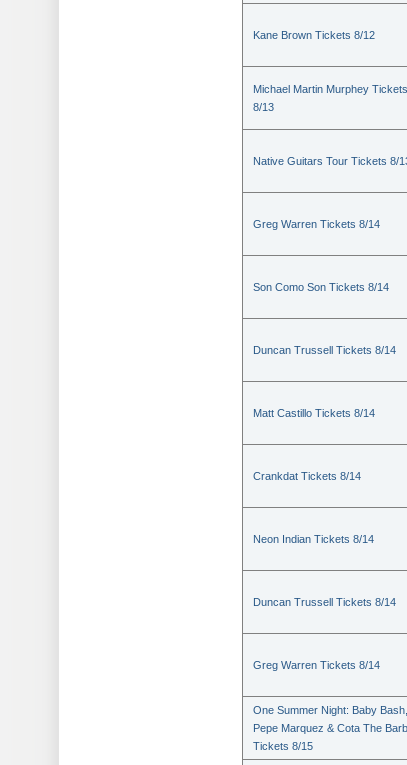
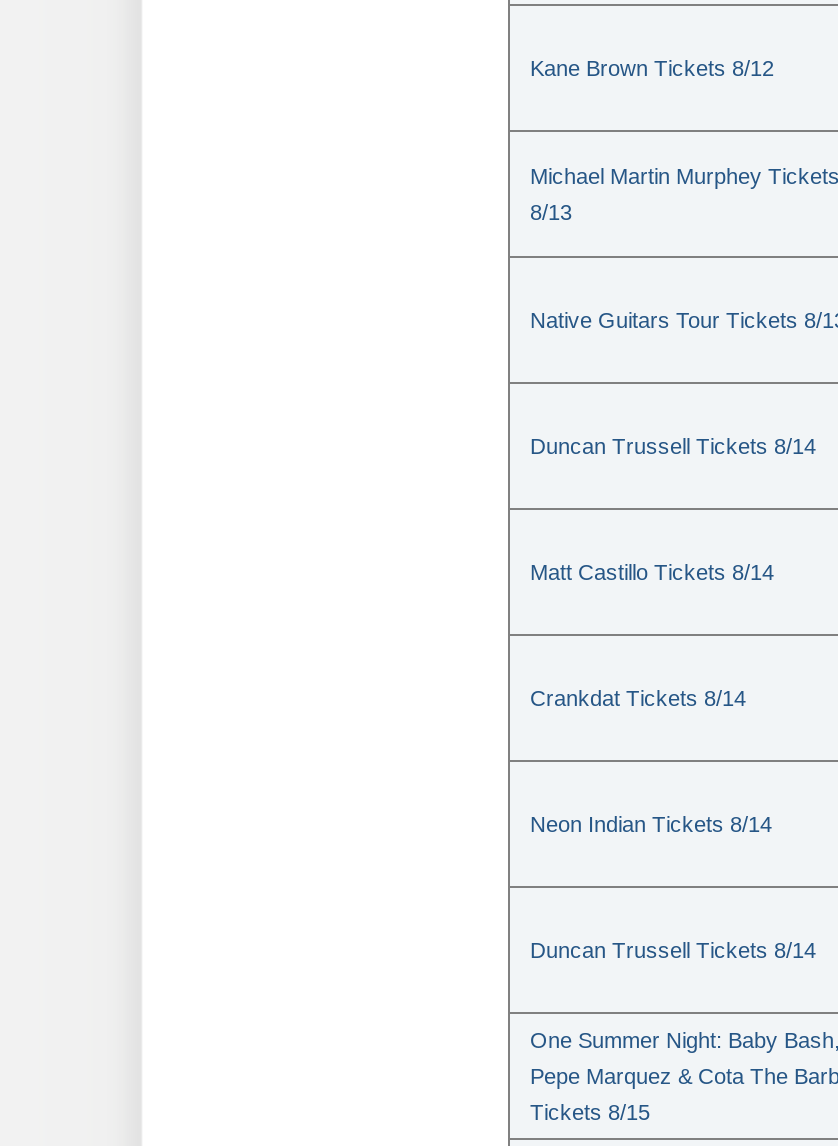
[253,218,380,230] Greg Warren Tickets 8/14 -> none
[253,281,389,293] Son Como Son Tickets 8/14 -> none
[253,659,380,671] Greg Warren Tickets 8/14 -> none

